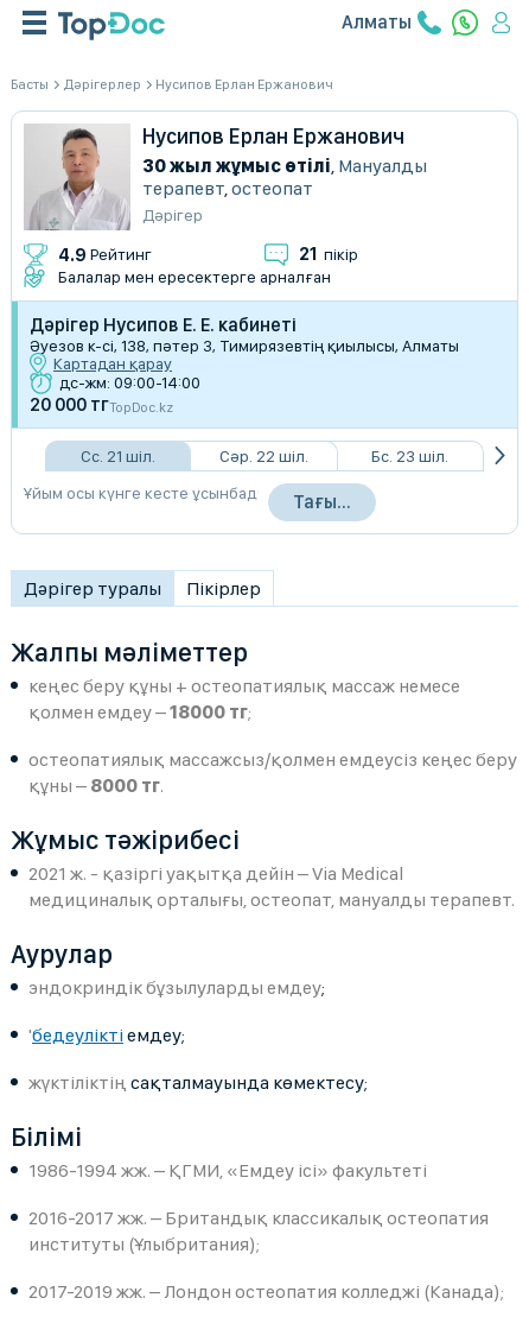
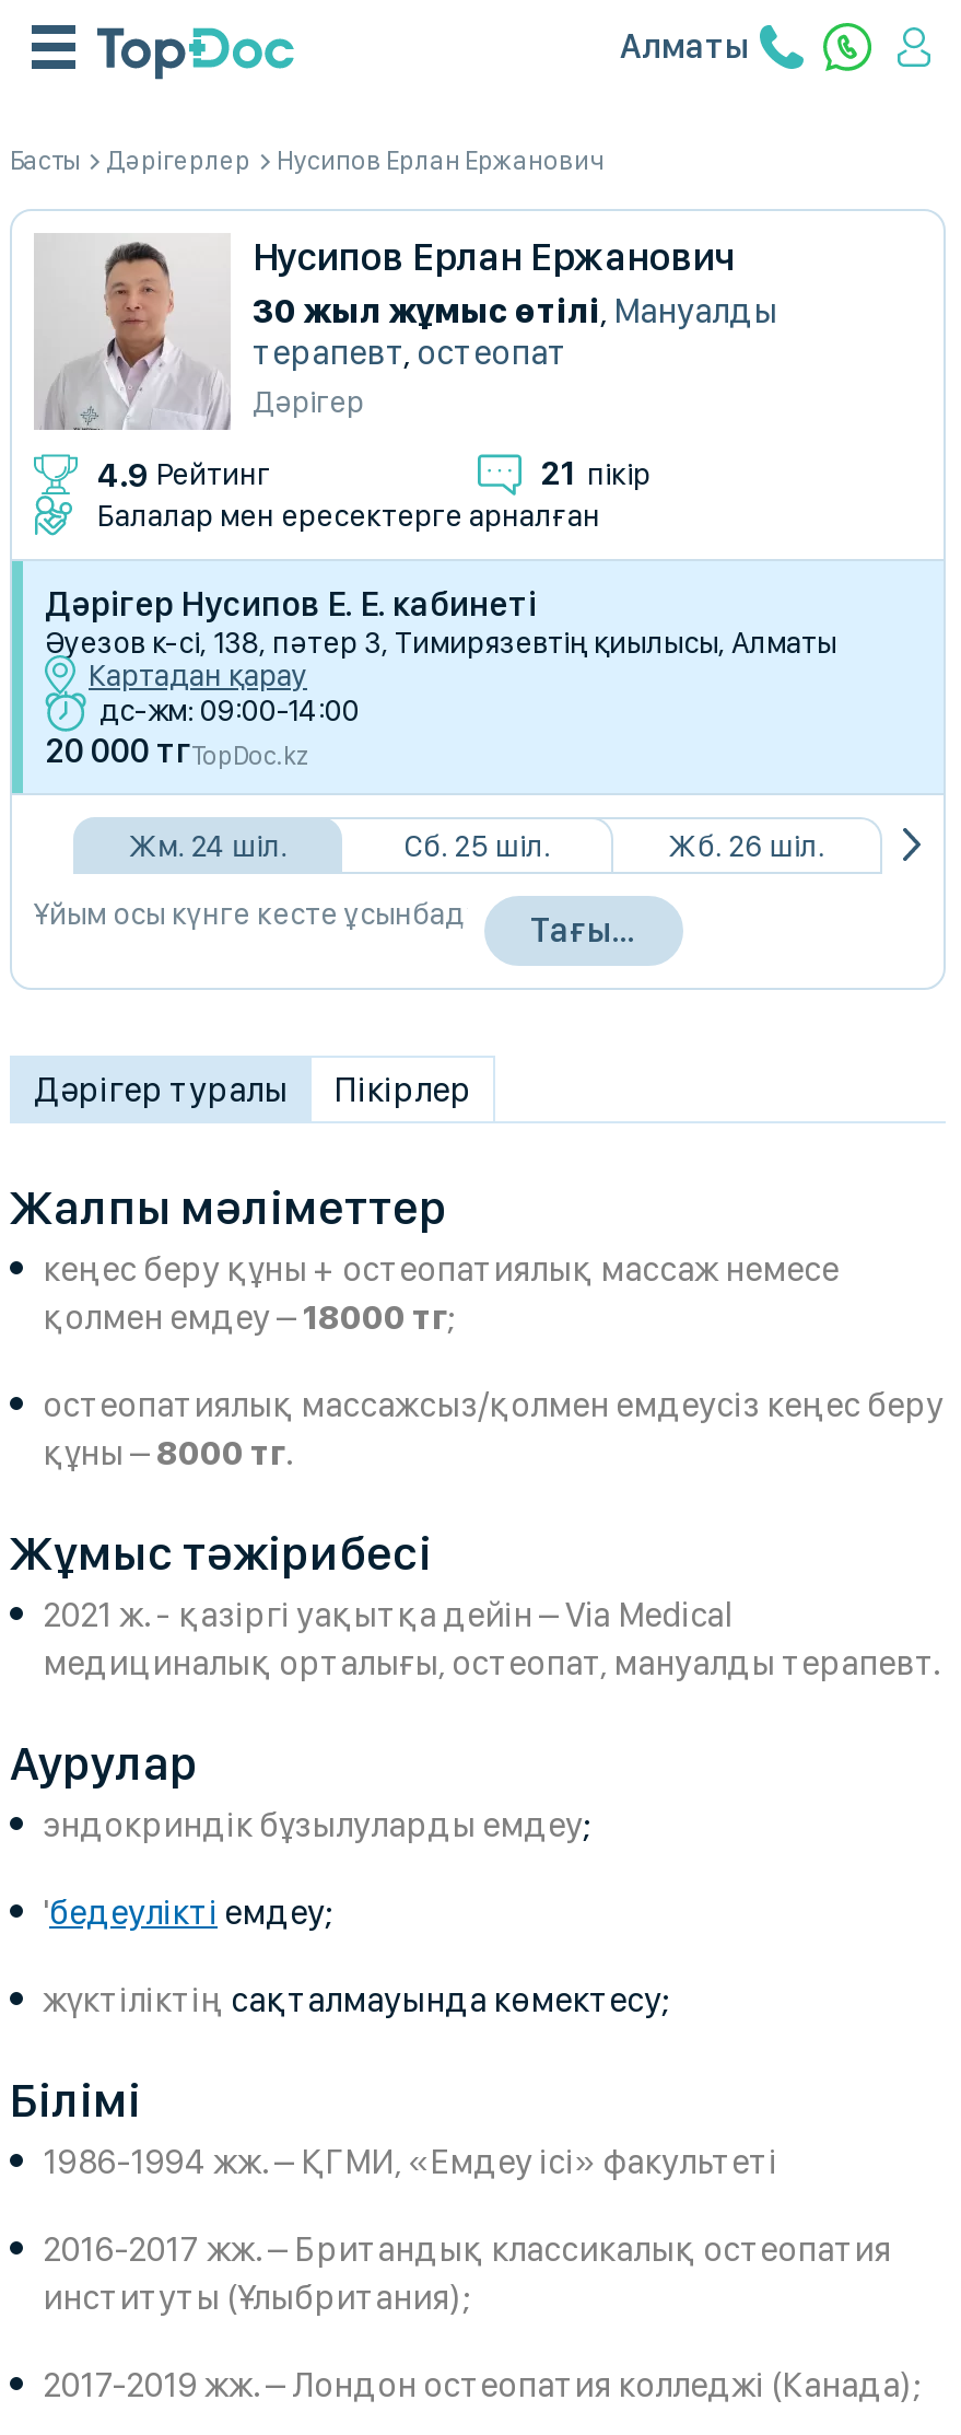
[81,447,156,466] Сс. 21 шіл. -> [129,828,287,863] Жм. 24 шіл.
[219,447,308,466] Сәр. 22 шіл. -> [403,828,550,863] Сб. 25 шіл.
[372,447,449,466] Бс. 23 шіл. -> [669,828,824,863] Жб. 26 шіл.

